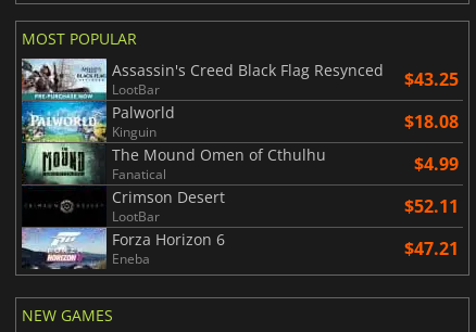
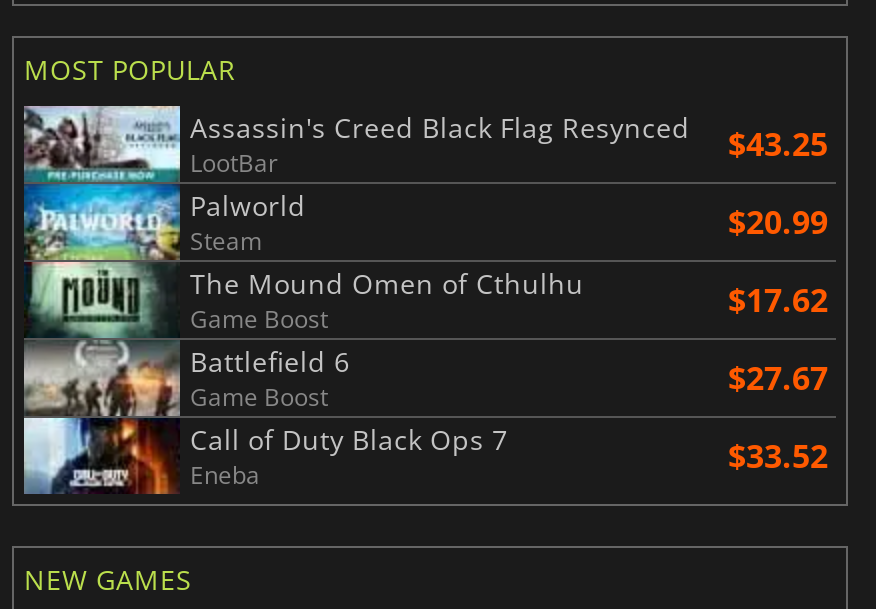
[112,110,459,141] Kinguin | $18.08 -> [190,200,828,258] Steam | $20.99
[112,152,459,183] Fanatical | $4.99 -> [190,278,828,336] Game Boost | $17.62
[21,184,459,270] [image] | Crimson Desert | LootBar | $52.11 -> [22,338,828,496] [image] | Battlefield 6 | Game Boost | $27.67
[112,229,225,250] Forza Horizon 6 -> [190,420,508,458] Call of Duty Black Ops 7
[404,237,459,261] $47.21 -> [728,434,828,478] $33.52

